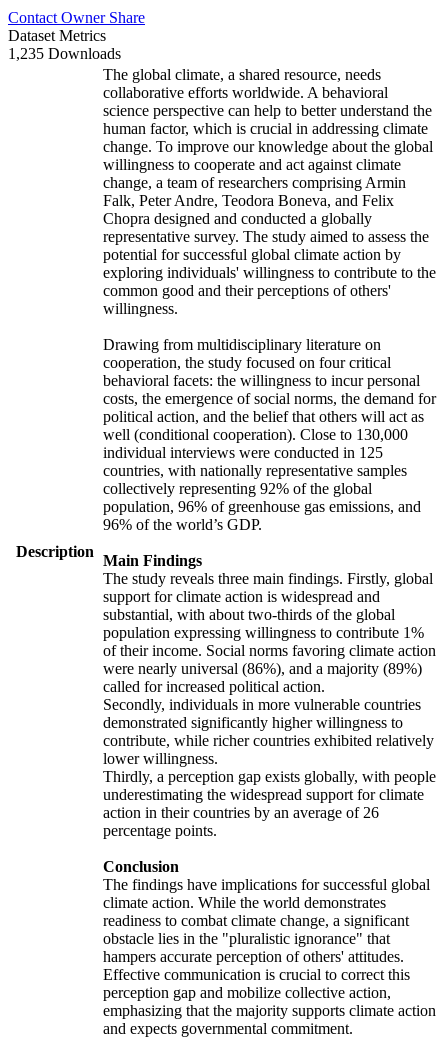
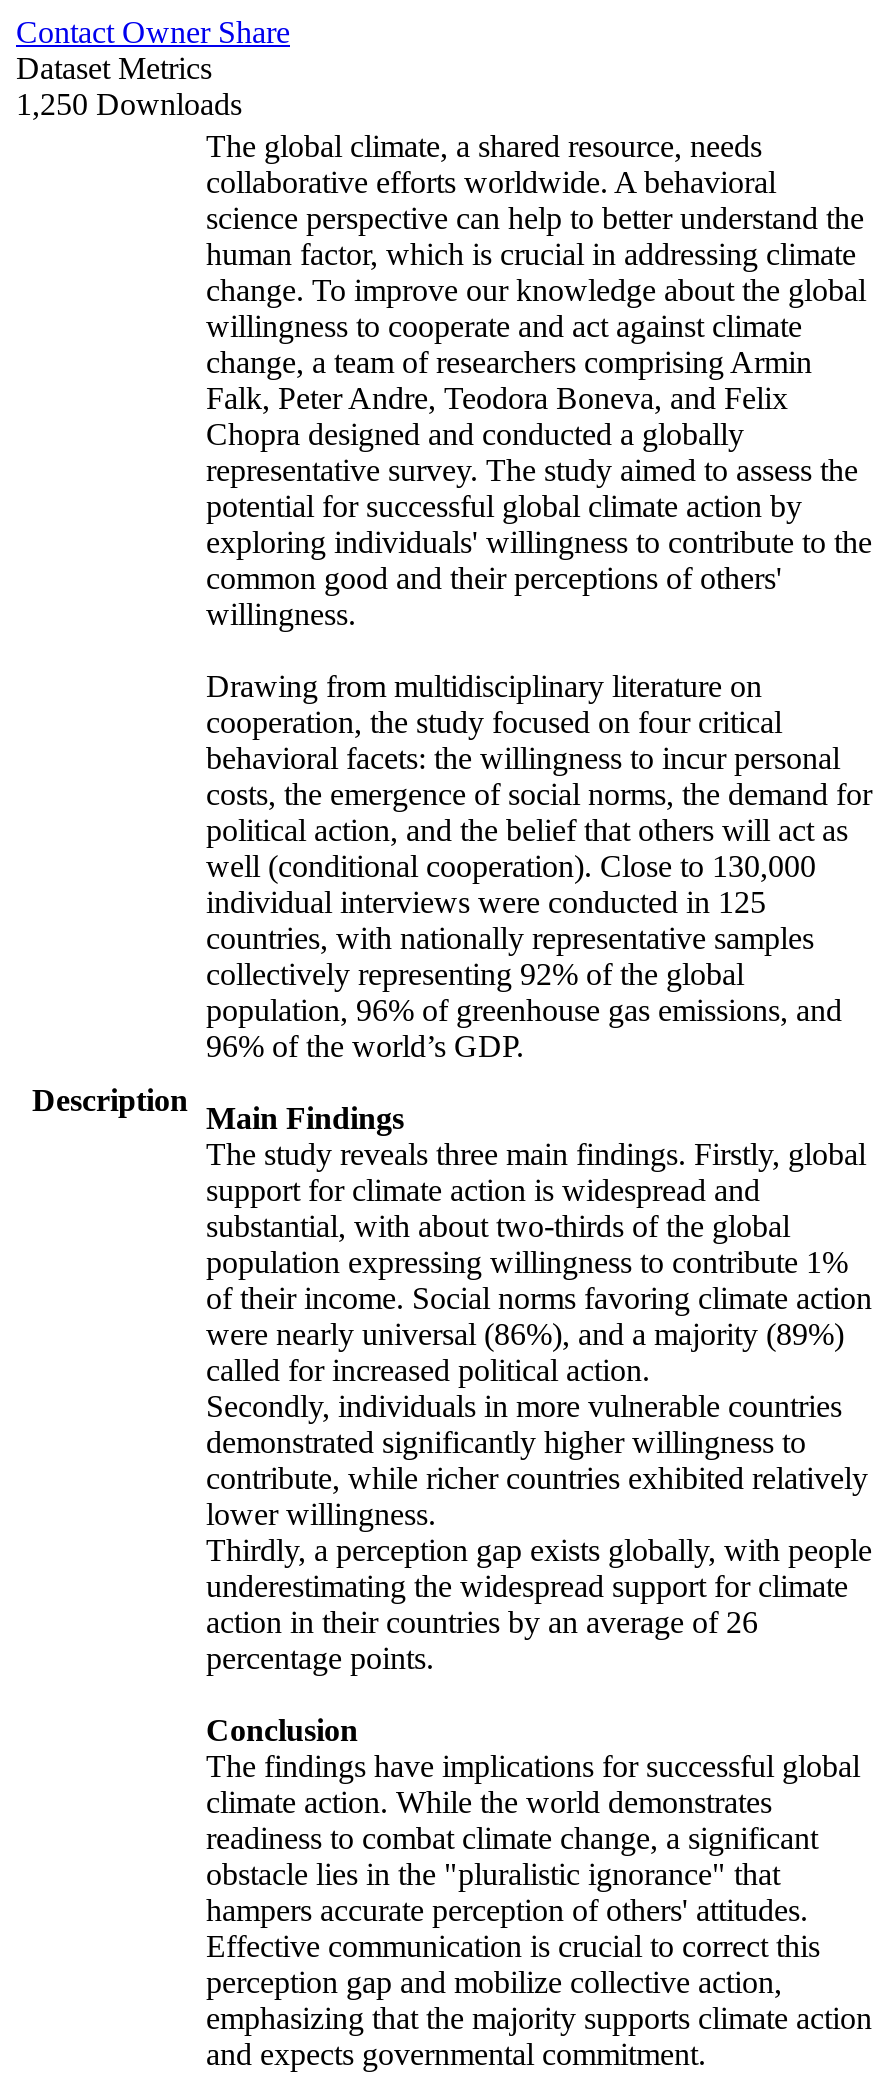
[8,45,121,62] 1,235 Downloads -> [16,88,242,122] 1,250 Downloads

